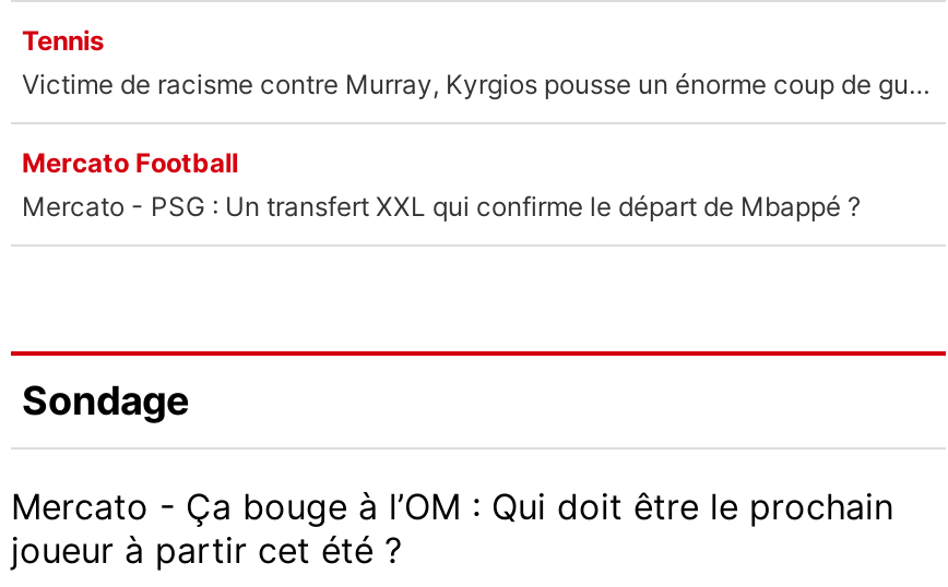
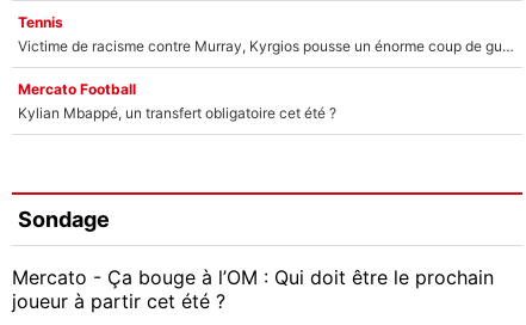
[22,189,861,222] Mercato - PSG : Un transfert XXL qui confirme le départ de Mbappé ? -> [18,104,336,122] Kylian Mbappé, un transfert obligatoire cet été ?

